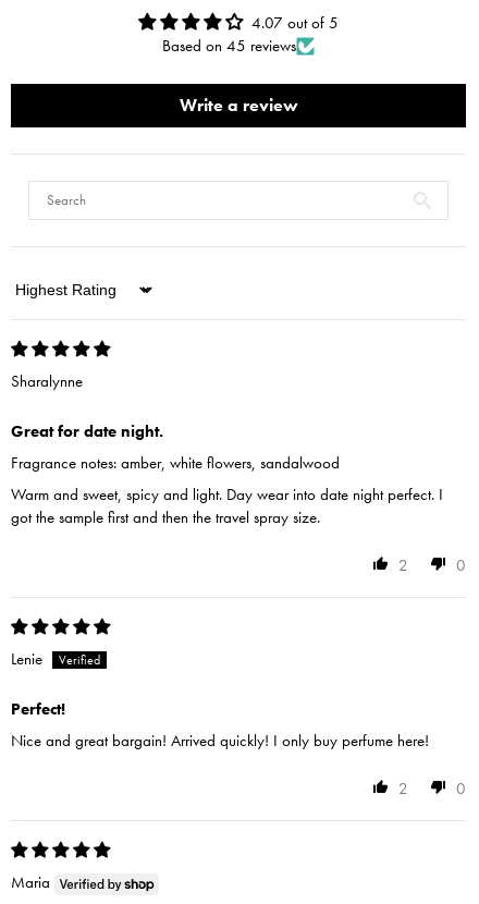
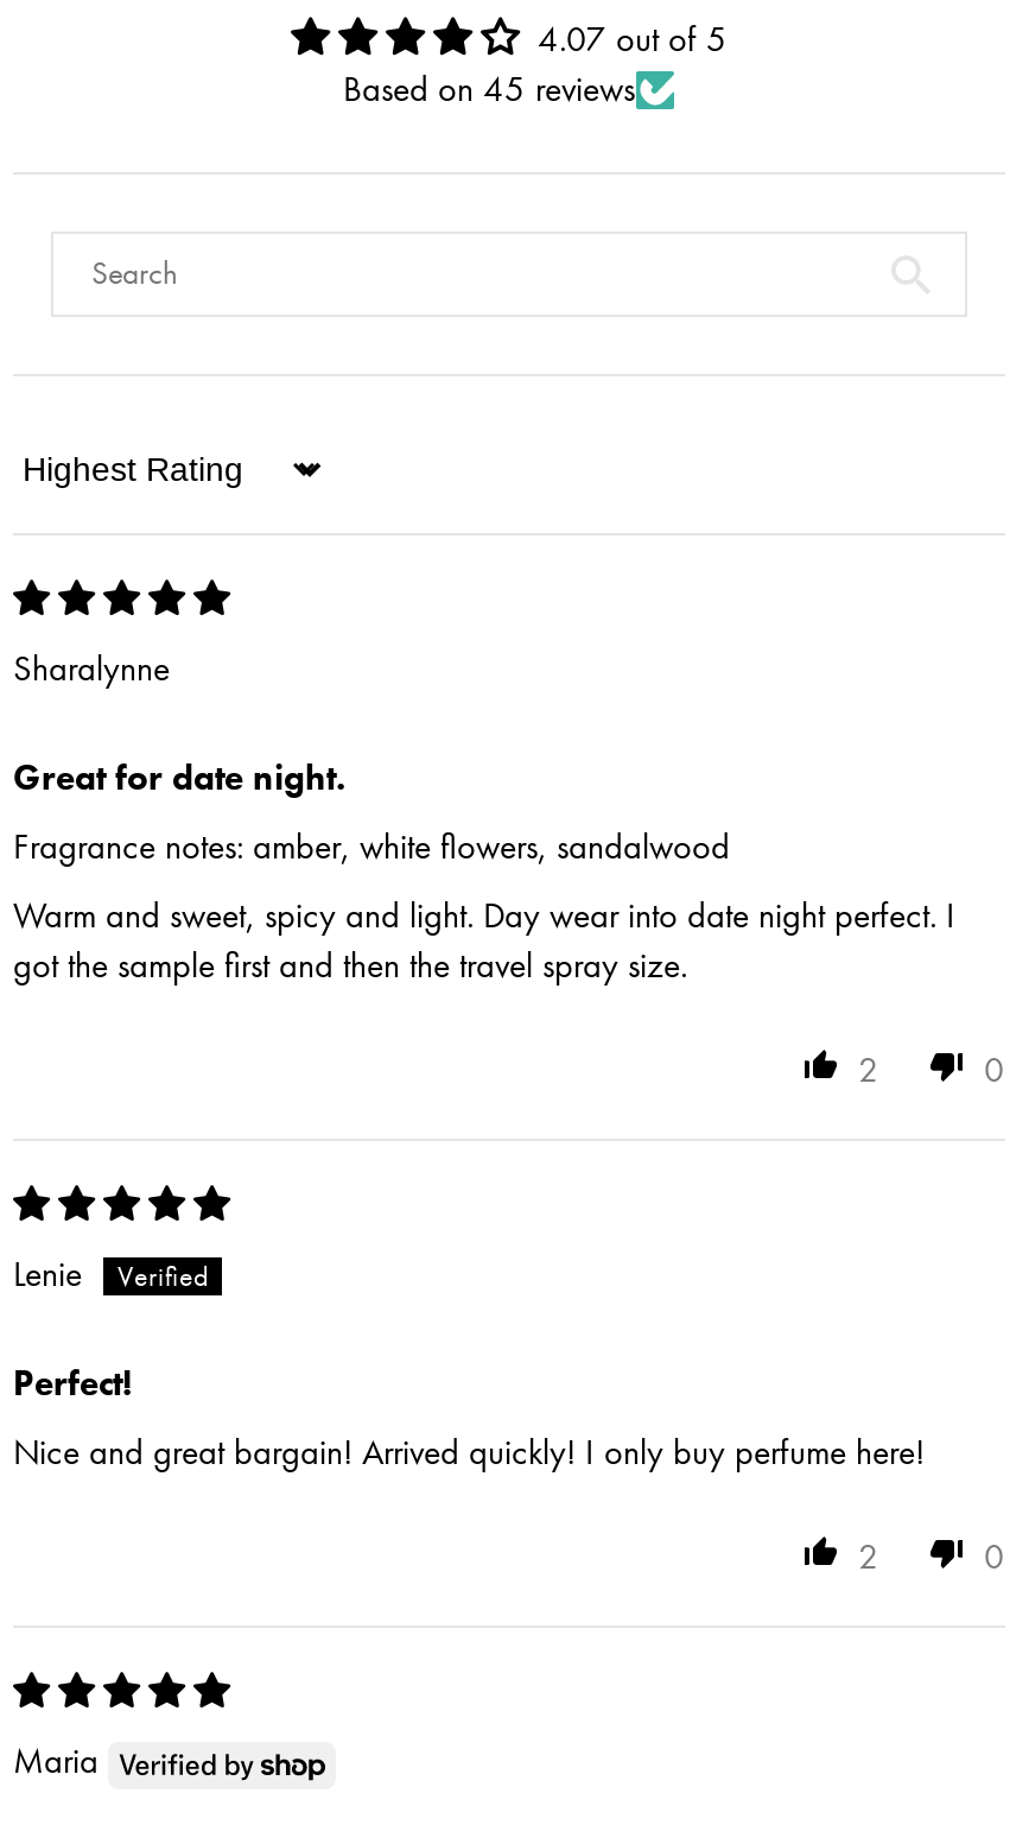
[179,93,298,116] Write a review -> none

